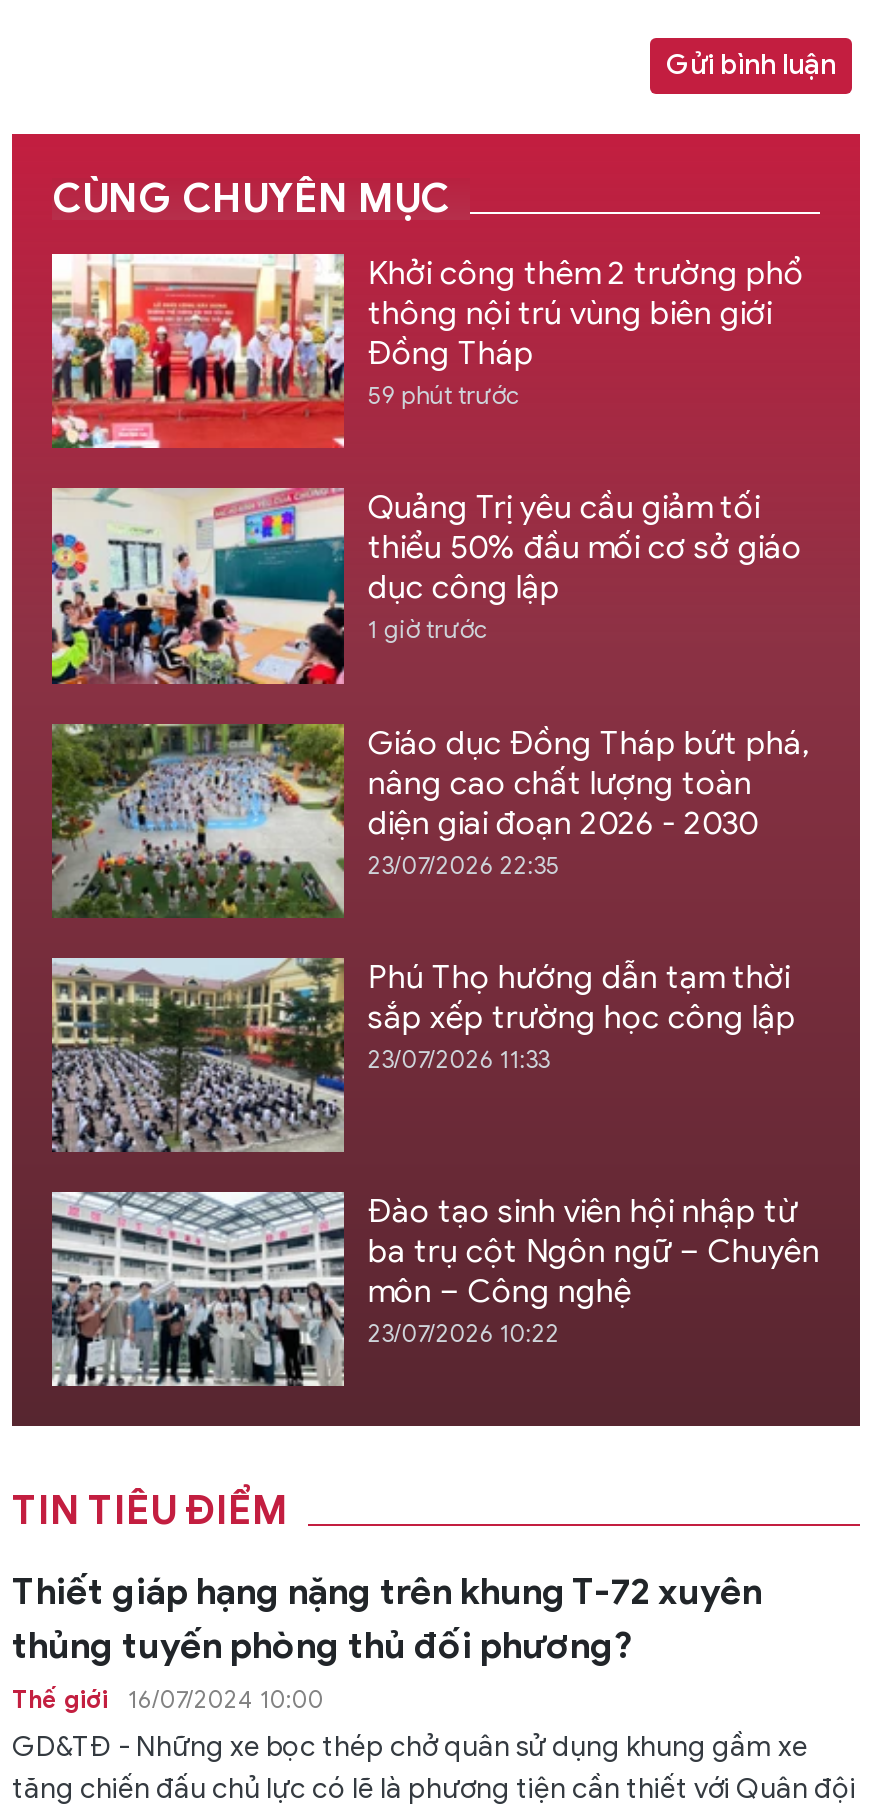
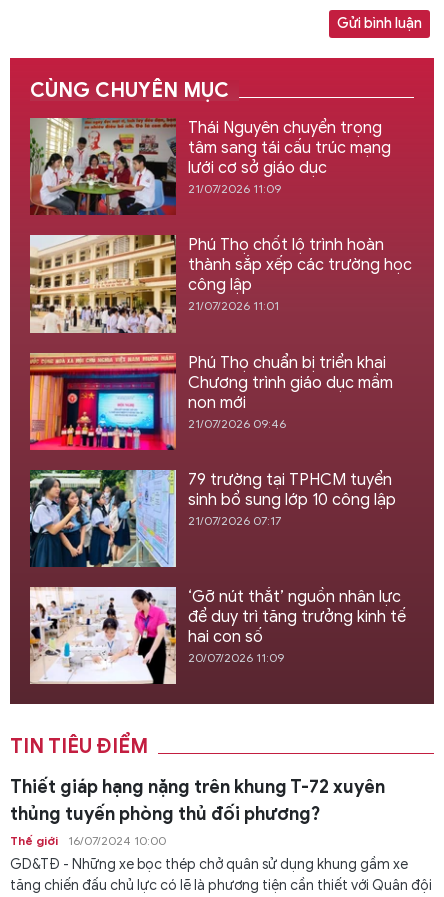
[50,252,804,450] [image] | Khởi công thêm 2 trường phổ | thông nội trú vùng biên giới | Đồng Tháp | 59 phút trước -> [29,117,391,216] [image] | Thái Nguyên chuyển trọng | tâm sang tái cấu trúc mạng | lưới cơ sở giáo dục | 21/07/2026 11:09
[50,486,802,686] [image] | Quảng Trị yêu cầu giảm tối | thiểu 50% đầu mối cơ sở giáo | dục công lập | 1 giờ trước -> [29,234,412,334] [image] | Phú Thọ chốt lộ trình hoàn | thành sắp xếp các trường học | công lập | 21/07/2026 11:01
[50,722,810,920] [image] | Giáo dục Đồng Tháp bứt phá, | nâng cao chất lượng toàn | diện giai đoạn 2026 - 2030 | 23/07/2026 22:35 -> [29,352,393,451] [image] | Phú Thọ chuẩn bị triển khai | Chương trình giáo dục mầm | non mới | 21/07/2026 09:46
[50,956,796,1154] [image] | Phú Thọ hướng dẫn tạm thời | sắp xếp trường học công lập | 23/07/2026 11:33 -> [29,469,396,568] [image] | 79 trường tại TPHCM tuyển | sinh bổ sung lớp 10 công lập | 21/07/2026 07:17
[52,1192,820,1388] [image] | Đào tạo sinh viên hội nhập từ | ba trụ cột Ngôn ngữ – Chuyên | môn – Công nghệ | 23/07/2026 10:22 -> [29,587,406,685] [image] | ‘Gỡ nút thắt’ nguồn nhân lực | để duy trì tăng trưởng kinh tế | hai con số | 20/07/2026 11:09

